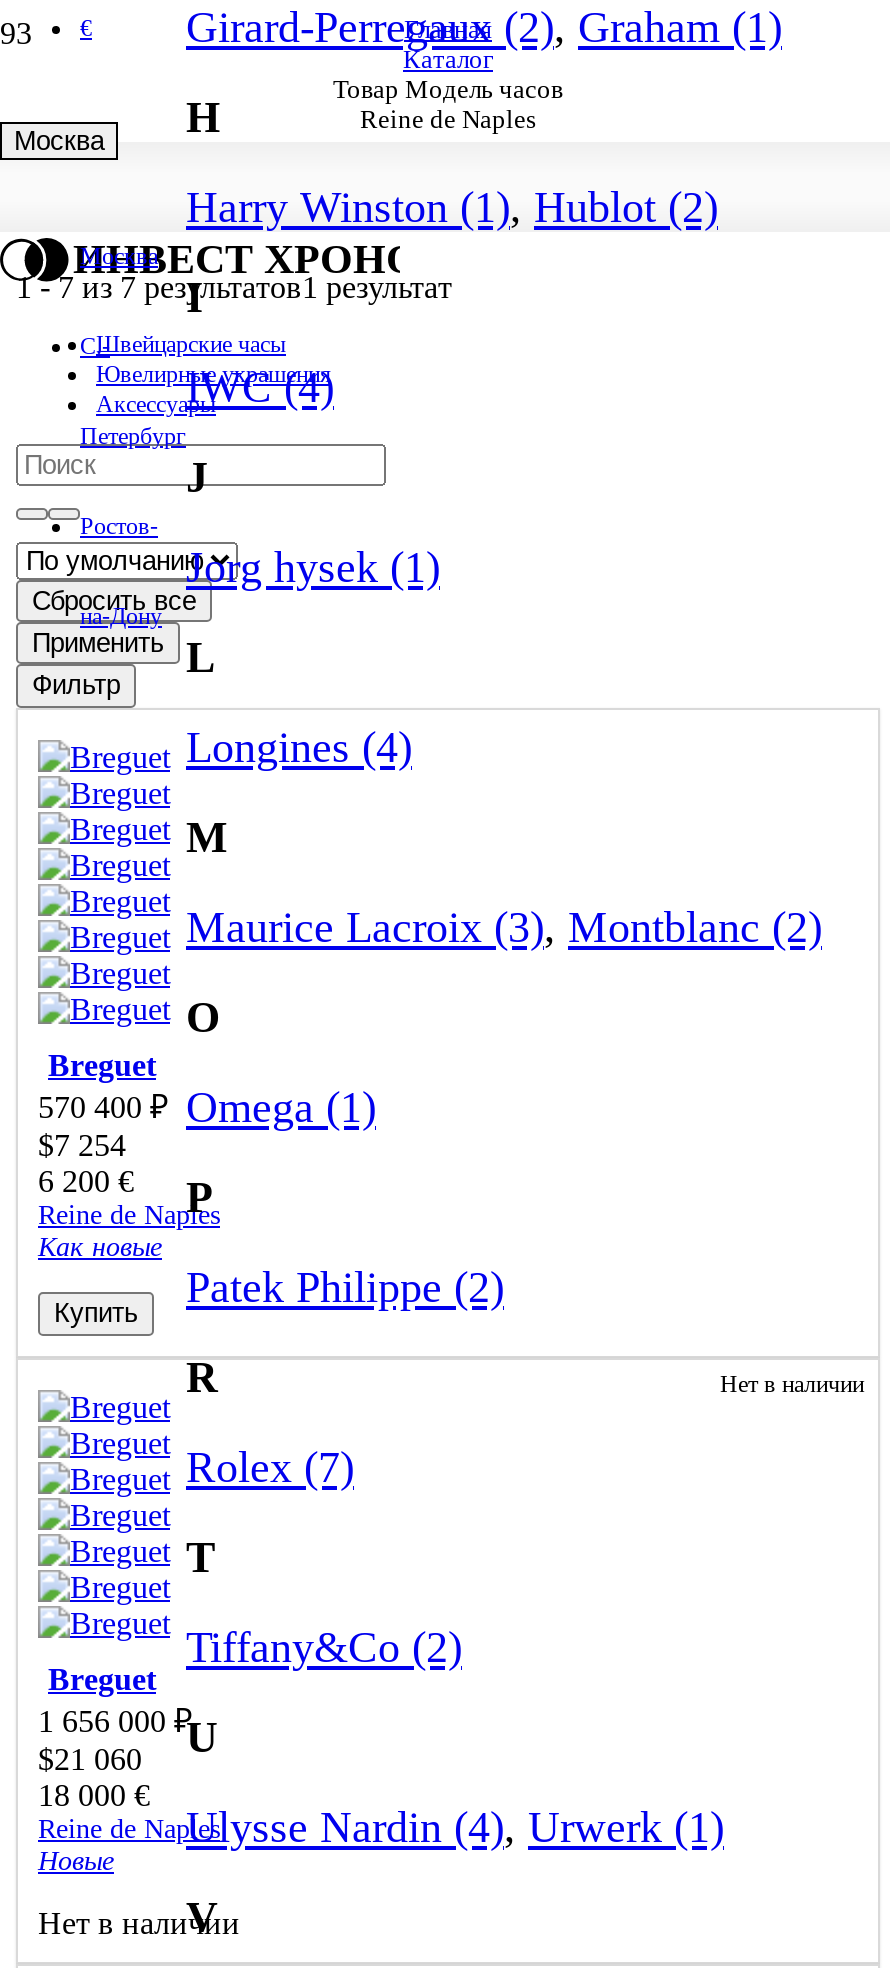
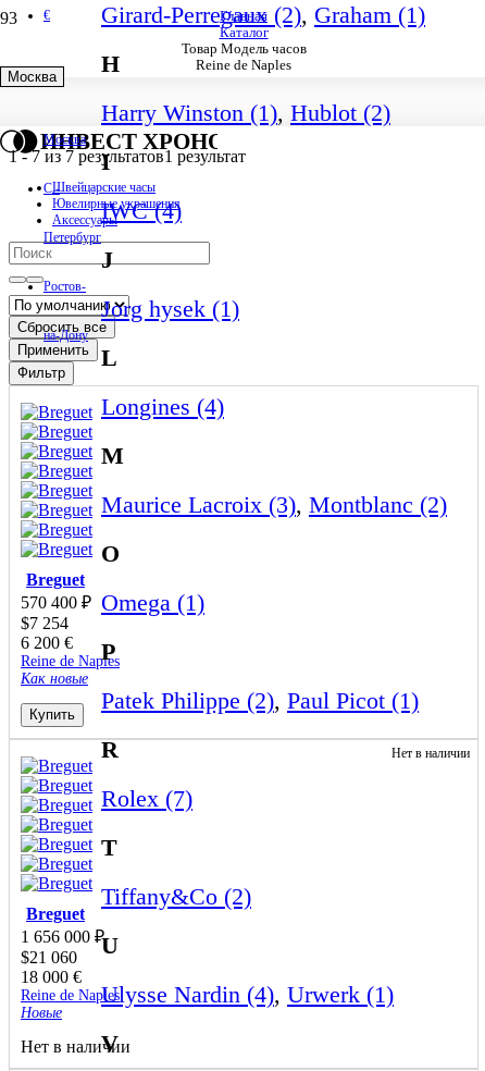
[186,1262,504,1312] Patek Philippe (2) -> [101,687,419,714] Patek Philippe (2), Paul Picot (1)

